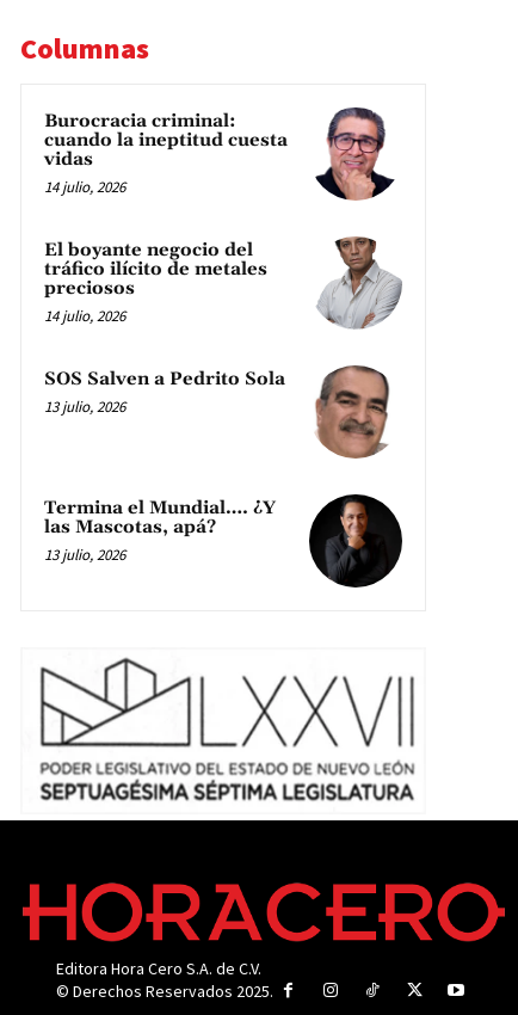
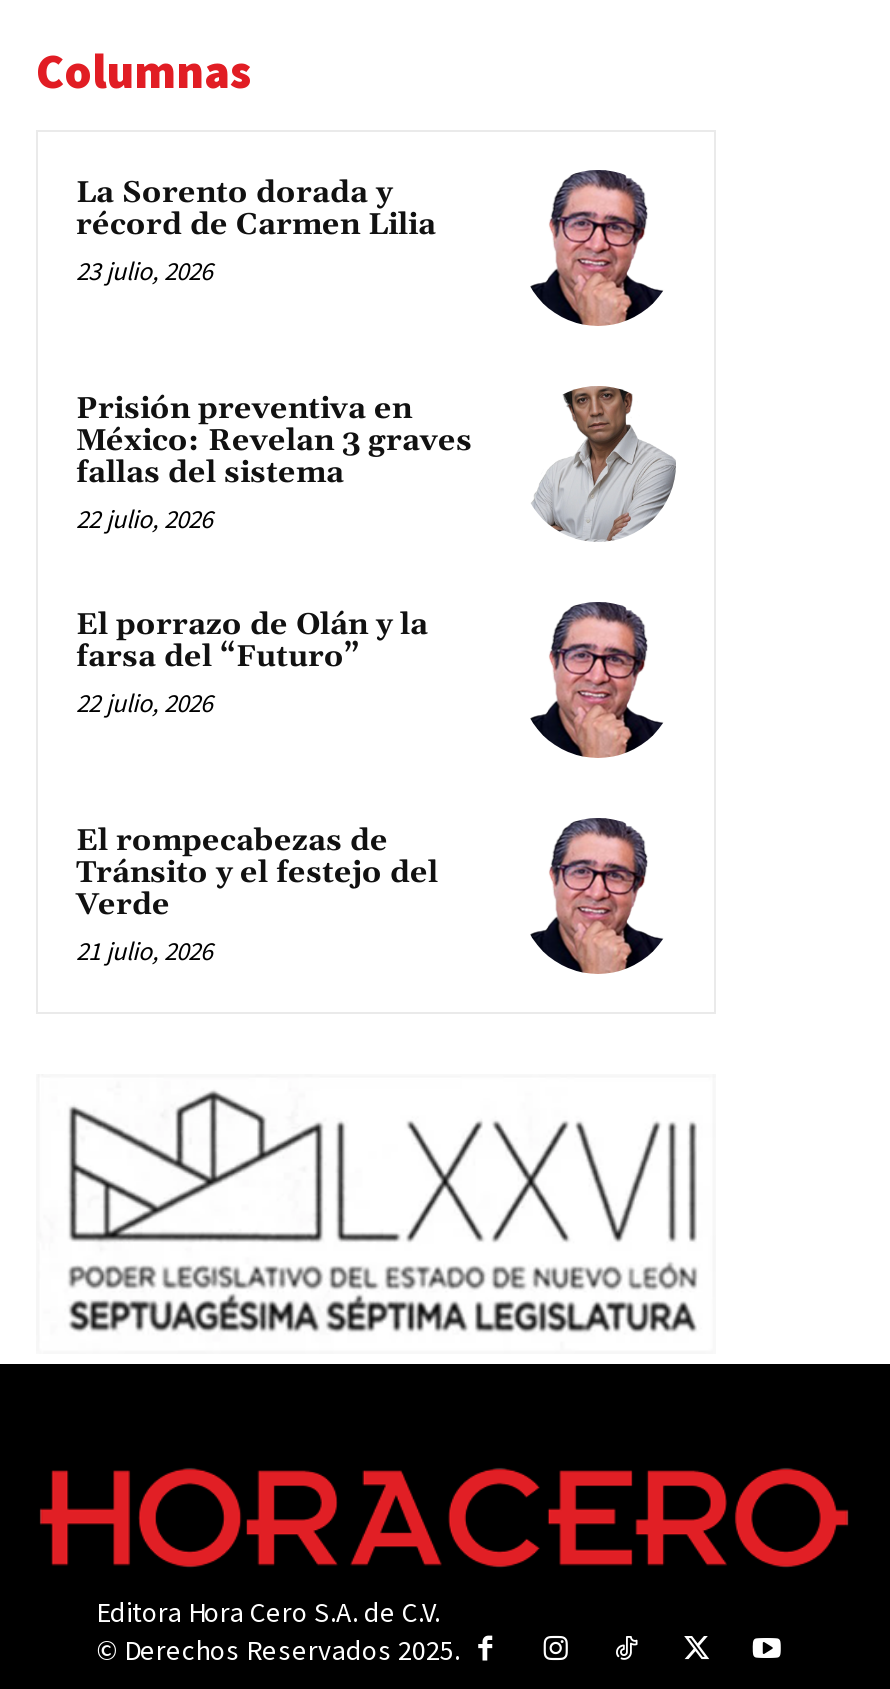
[44,109,288,197] Burocracia criminal: | cuando la ineptitud cuesta | vidas | 14 julio, 2026 -> [76,173,436,287] La Sorento dorada y | récord de Carmen Lilia | 23 julio, 2026
[44,238,267,326] El boyante negocio del | tráfico ilícito de metales | preciosos | 14 julio, 2026 -> [76,389,472,535] Prisión preventiva en | México: Revelan 3 graves | fallas del sistema | 22 julio, 2026
[44,367,285,416] SOS Salven a Pedrito Sola | 13 julio, 2026 -> [76,605,428,719] El porrazo de Olán y la | farsa del “Futuro” | 22 julio, 2026
[314,365,393,457] [image] -> [530,602,664,758] [image]
[44,496,276,564] Termina el Mundial…. ¿Y | las Mascotas, apá? | 13 julio, 2026 -> [76,821,438,967] El rompecabezas de | Tránsito y el festejo del | Verde | 21 julio, 2026
[308,496,403,589] [image] -> [520,818,676,974] [image]

